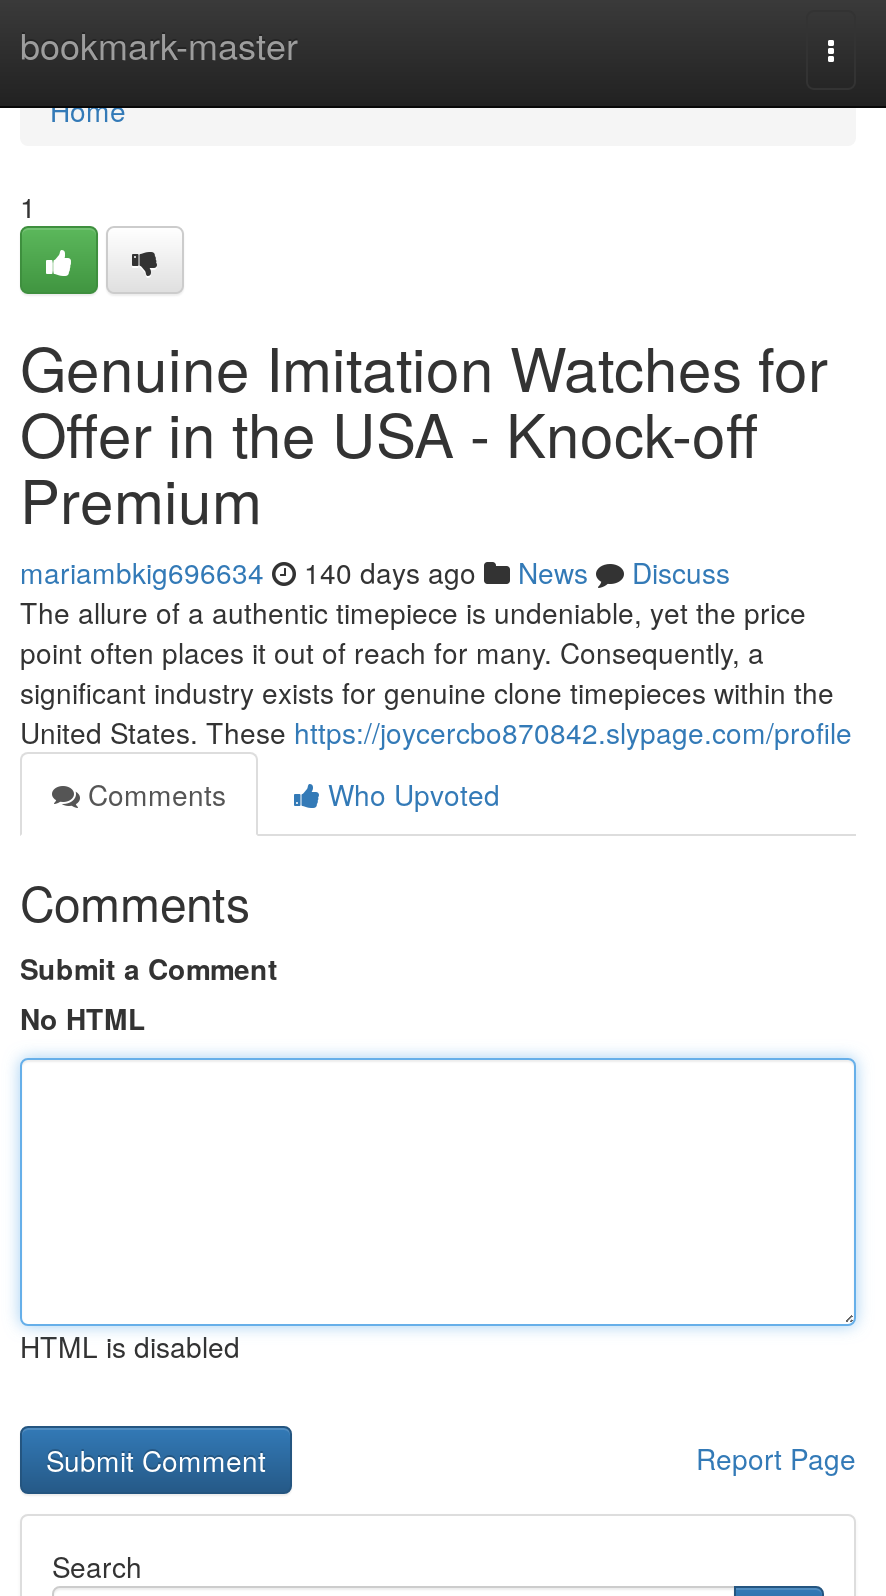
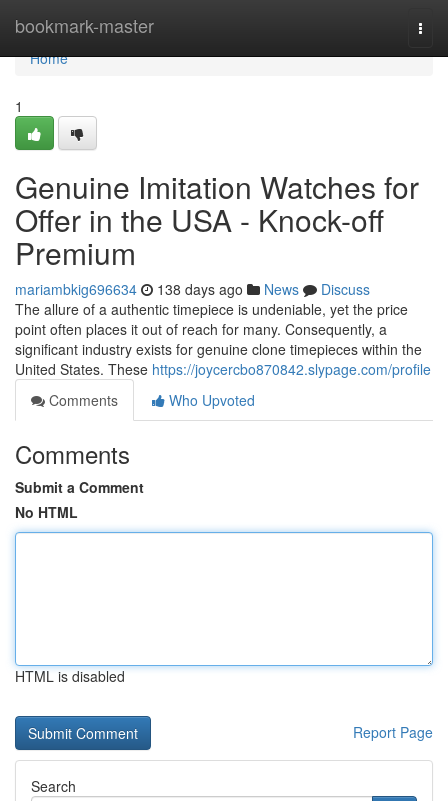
[20,552,730,592] mariambkig696634 140 days ago News Discuss -> [15,279,370,299] mariambkig696634 138 days ago News Discuss

